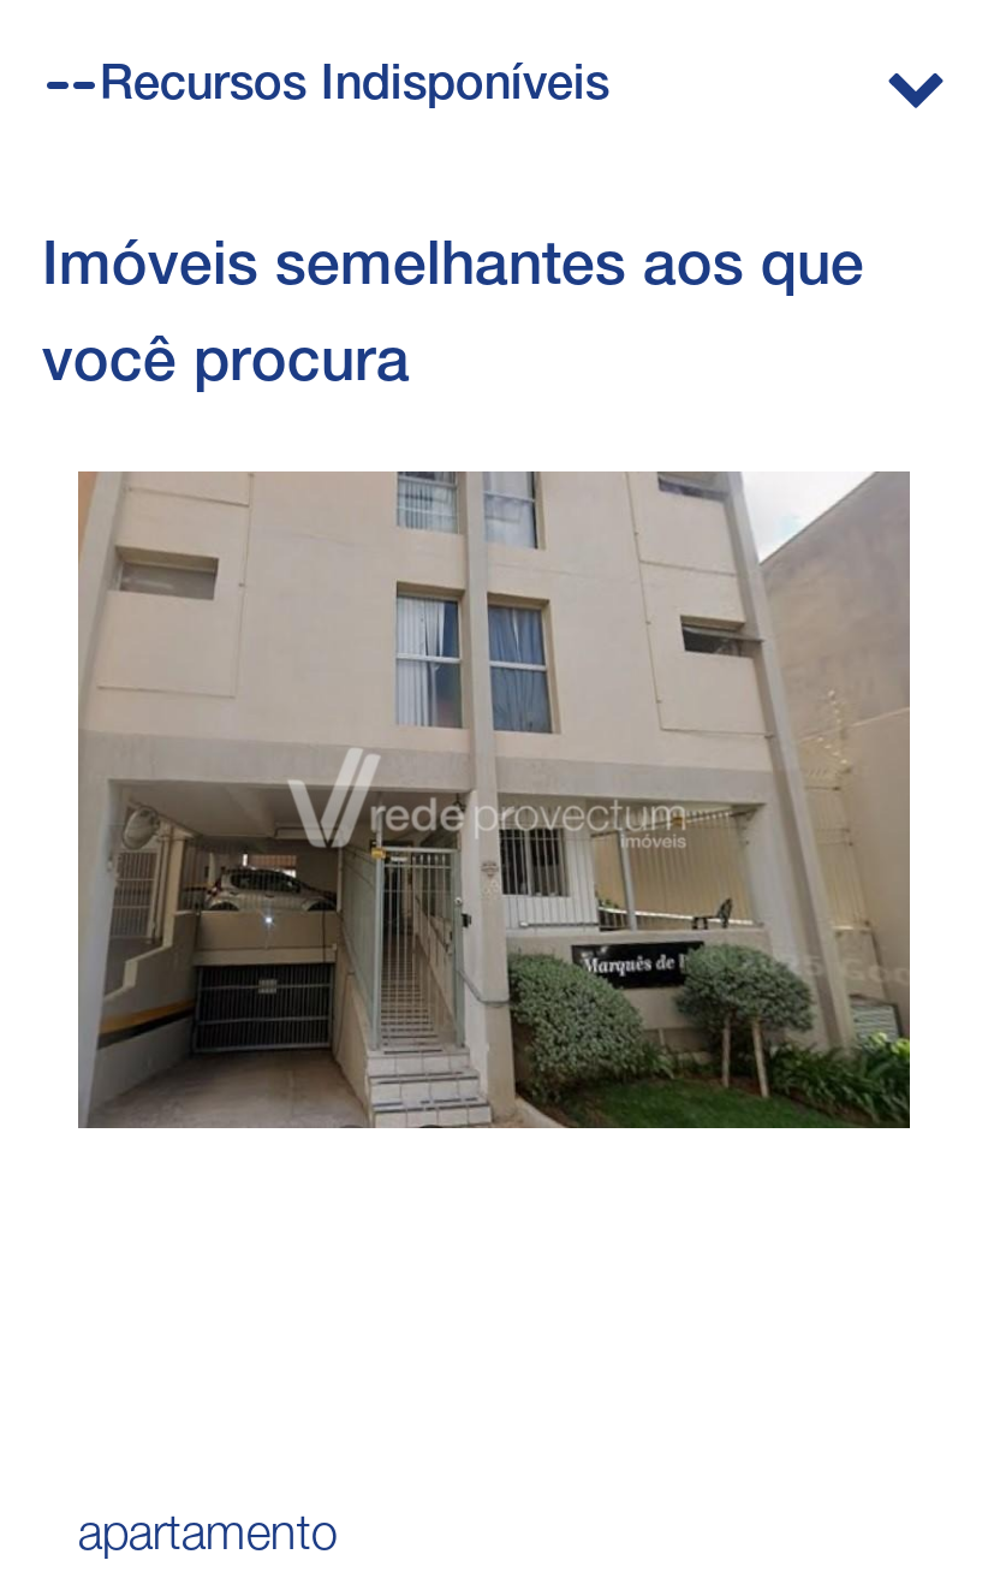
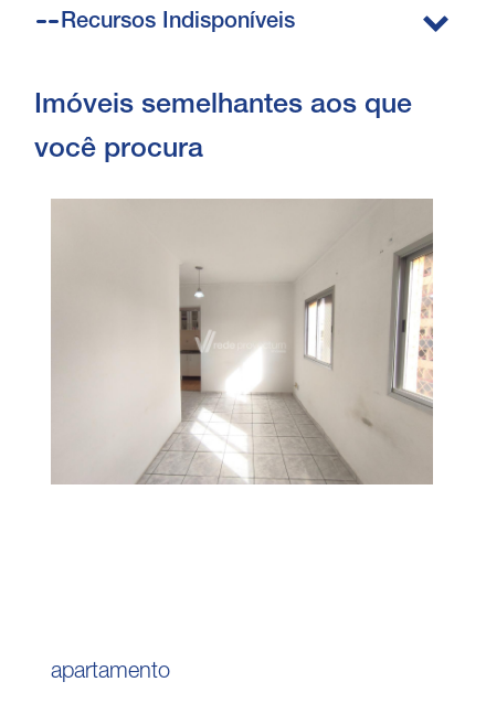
[78,471,910,1131] [image] -> [51,198,433,486] [image]

